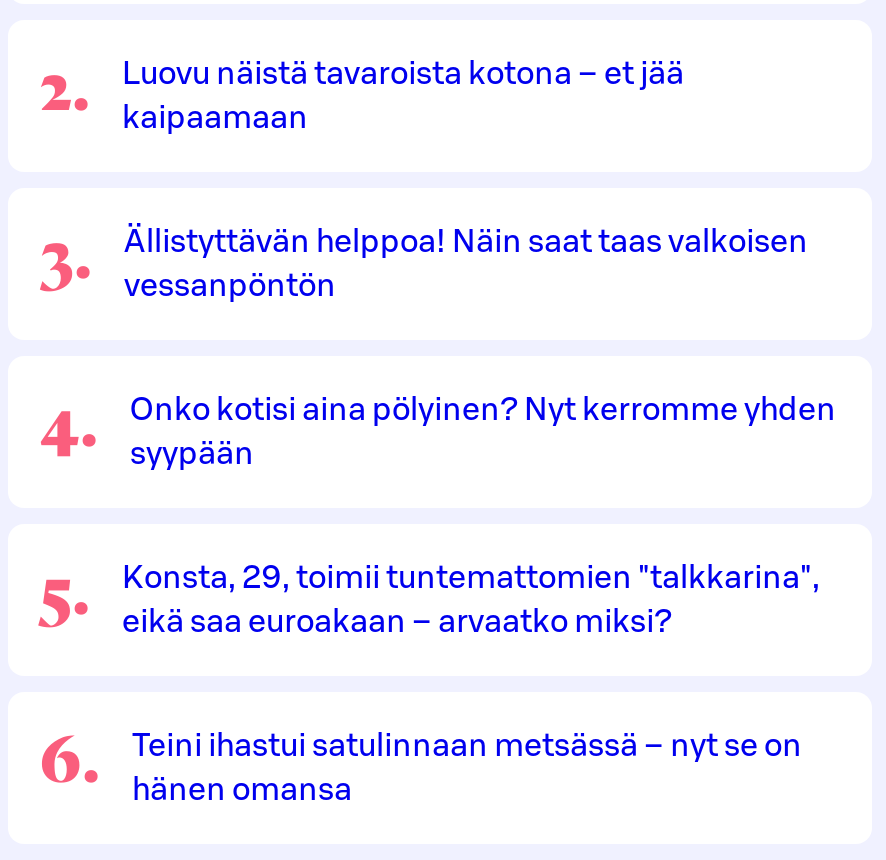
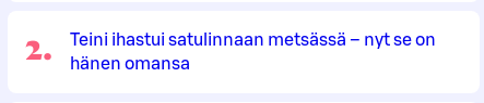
[40,58,836,800] Luovu näistä tavaroista kotona – et jää | kaipaamaan | 3. | Ällistyttävän helppoa! Näin saat taas valkoisen | vessanpöntön | 4. | Onko kotisi aina pölyinen? Nyt kerromme yhden | syypään | 5. | Konsta, 29, toimii tuntemattomien "talkkarina", | eikä saa euroakaan – arvaatko miksi? | 6. -> none

